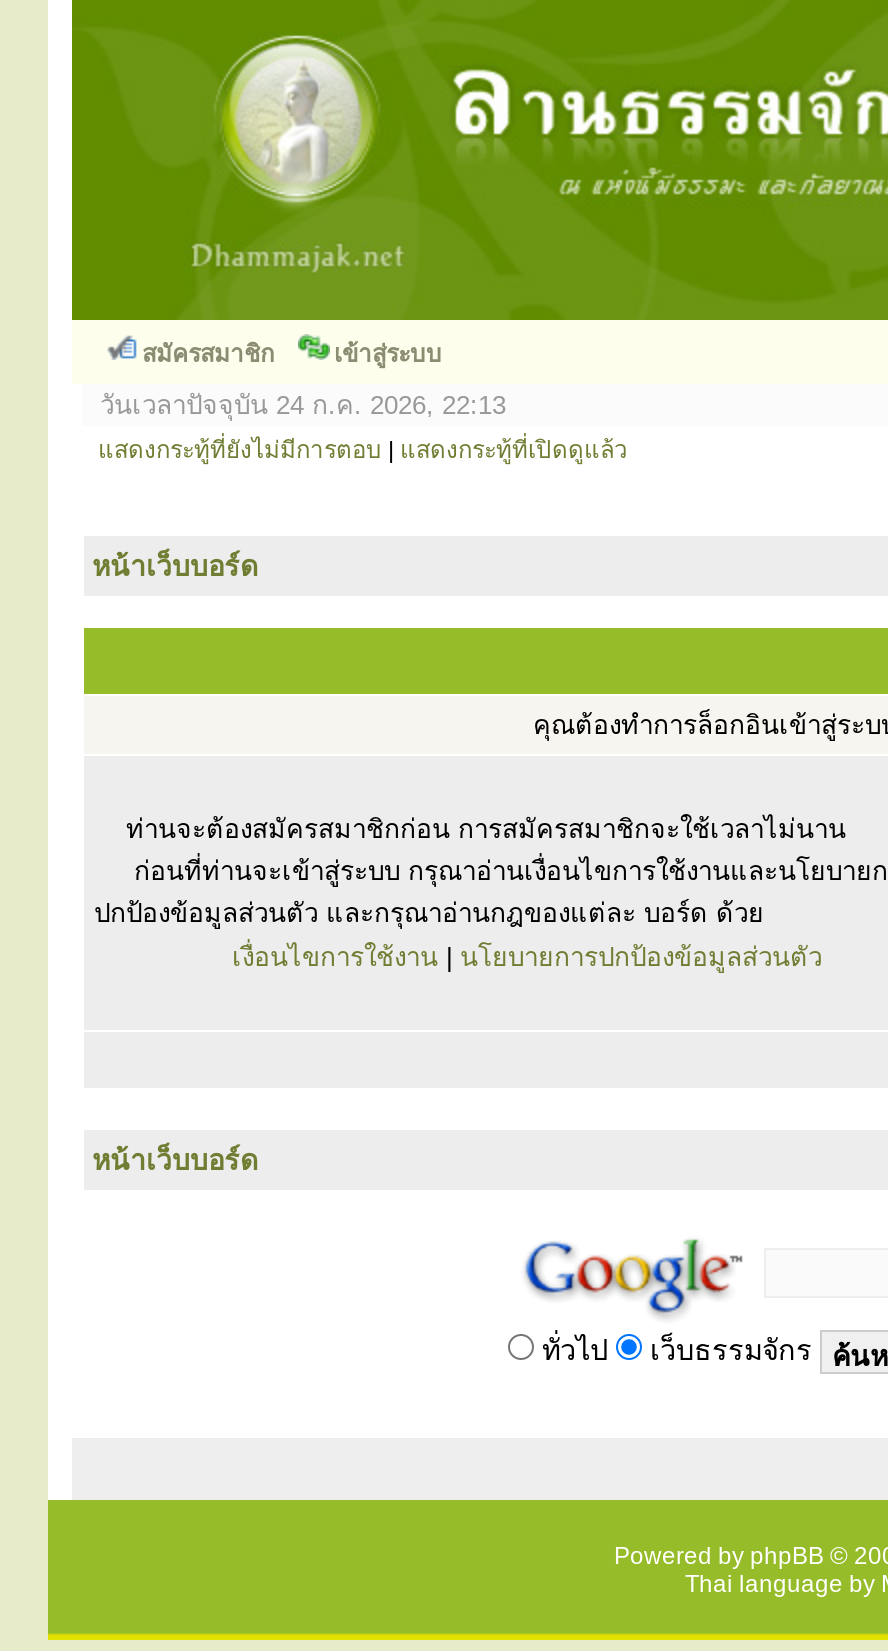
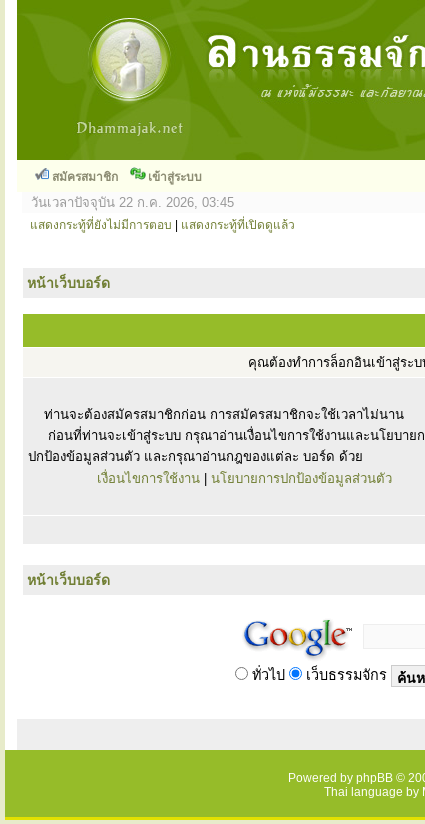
[100,390,522,420] วันเวลาปัจจุบัน 24 ก.ค. 2026, 22:13 -> [31,195,242,210] วันเวลาปัจจุบัน 22 ก.ค. 2026, 03:45

